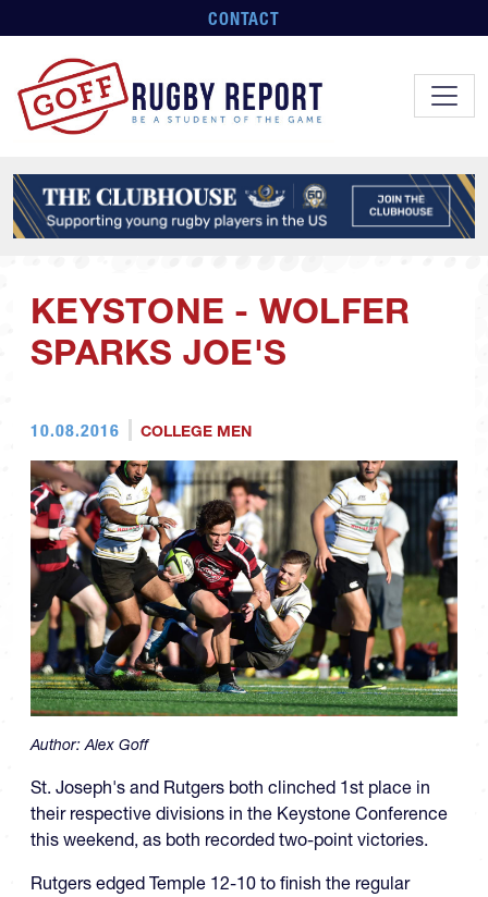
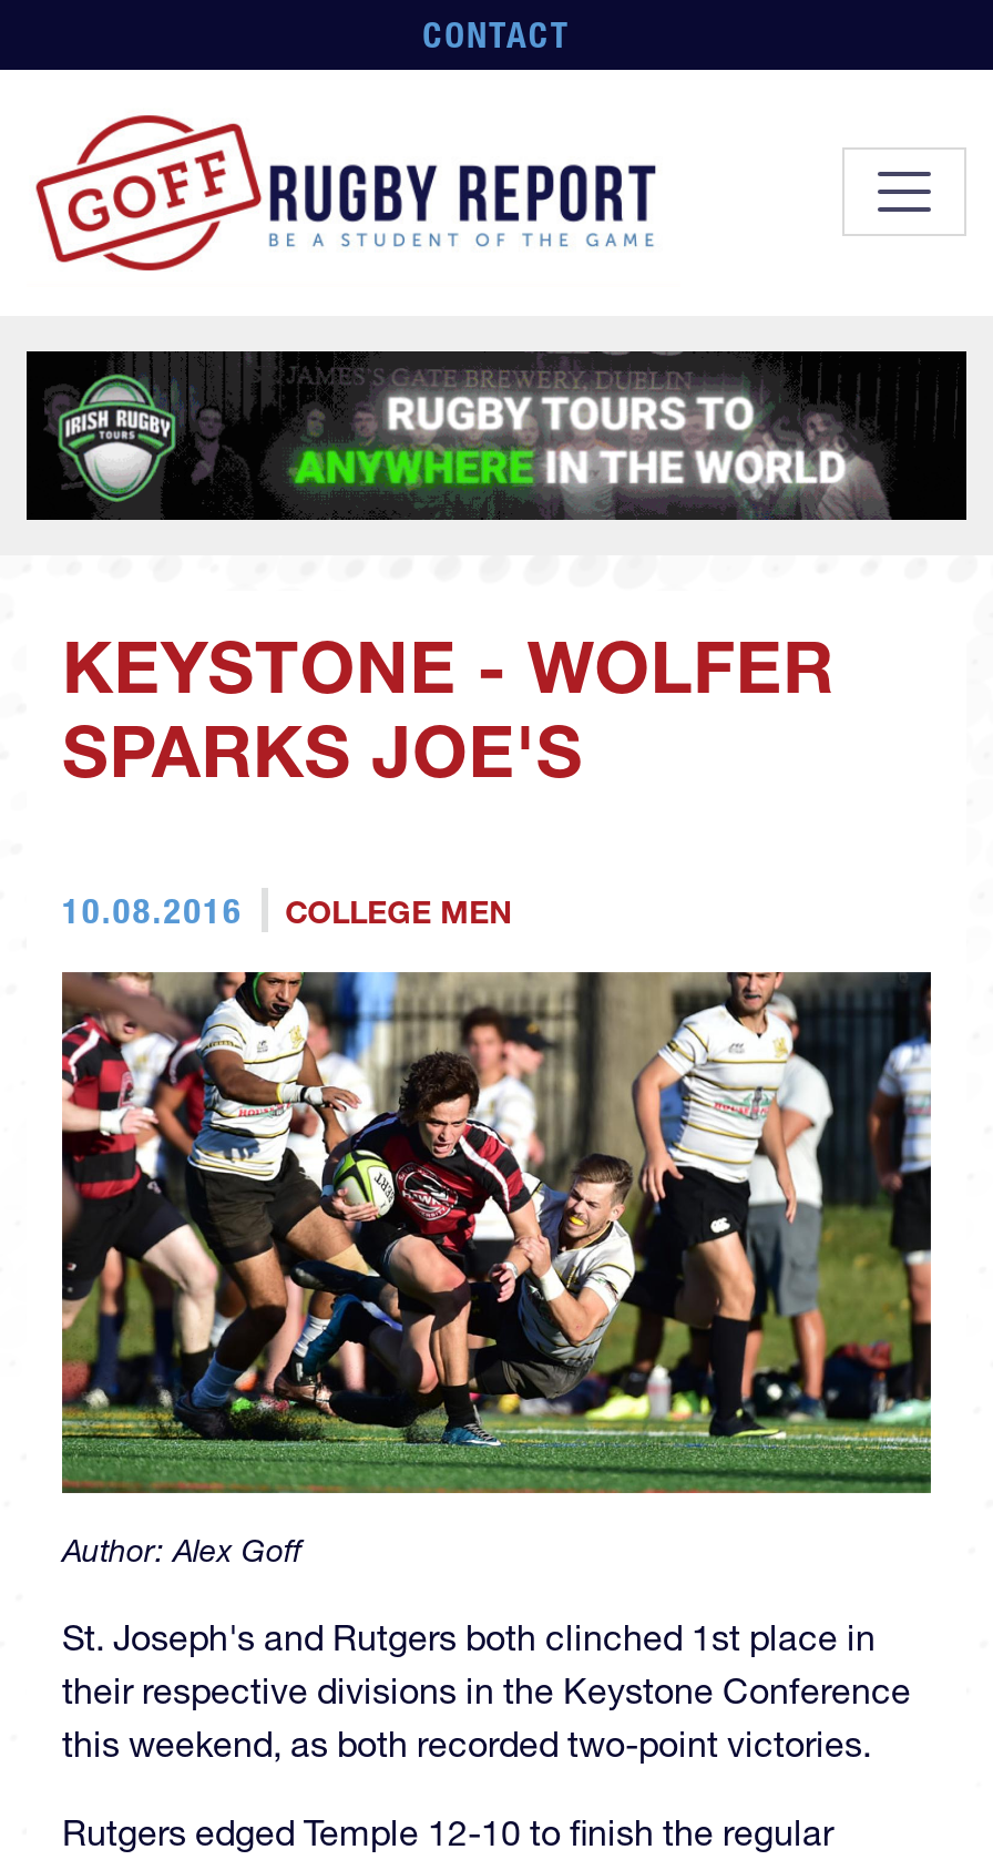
[12,173,476,239] [image] -> [24,349,969,522] [image]

